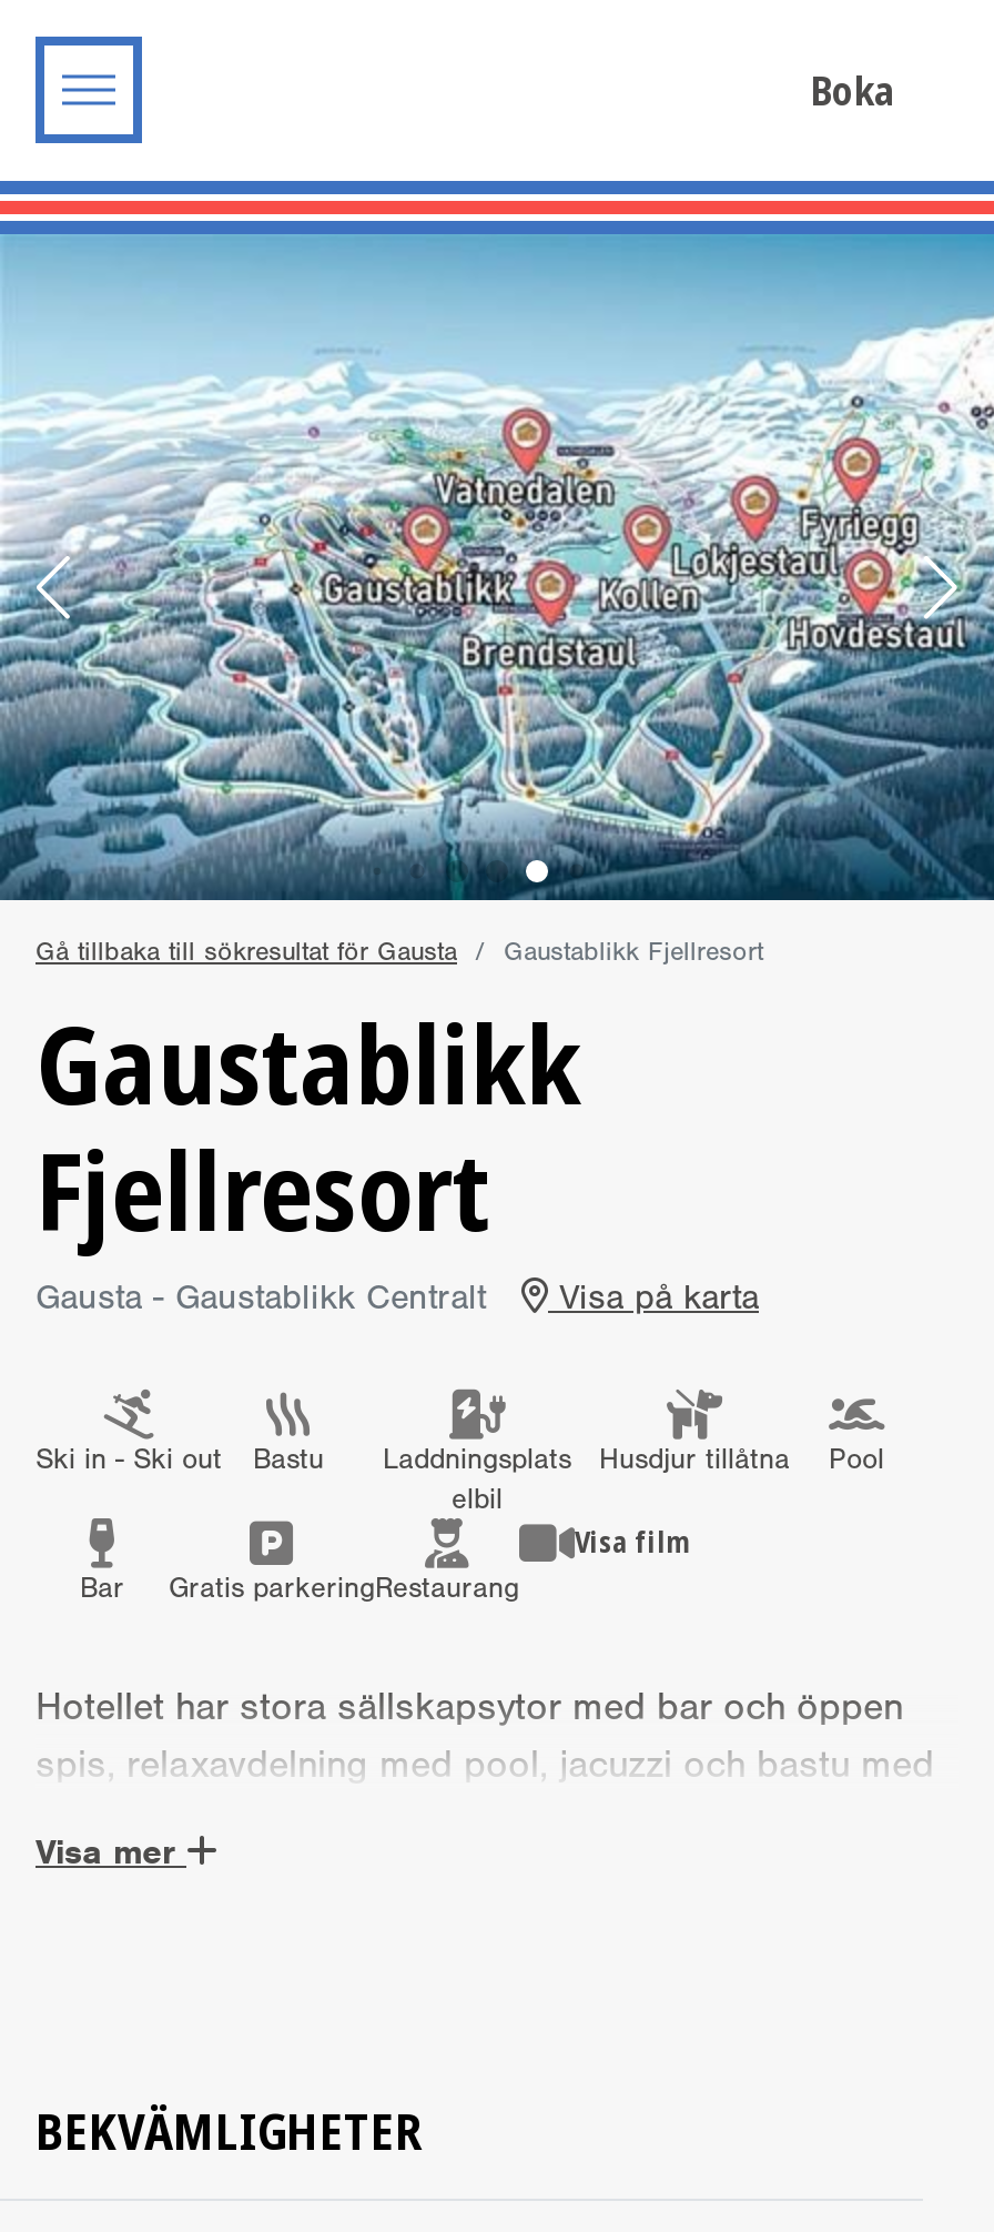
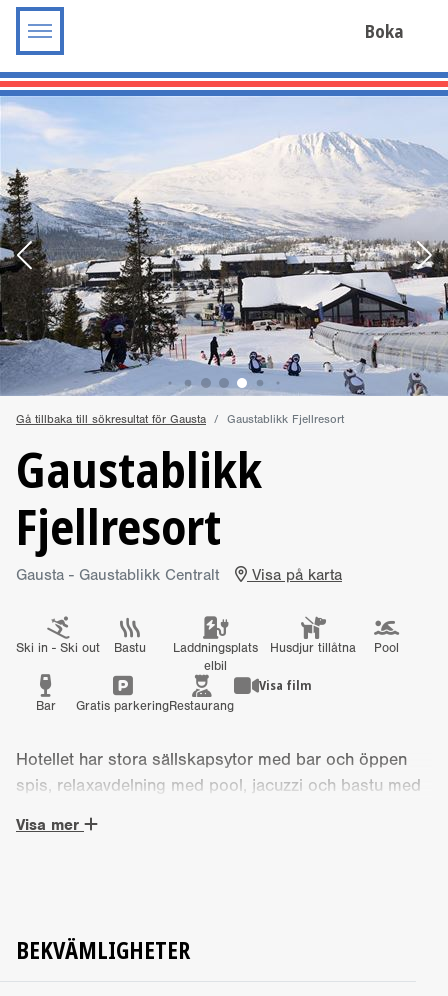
[7,234,987,902] [image] -> [3,95,445,396] [image]

